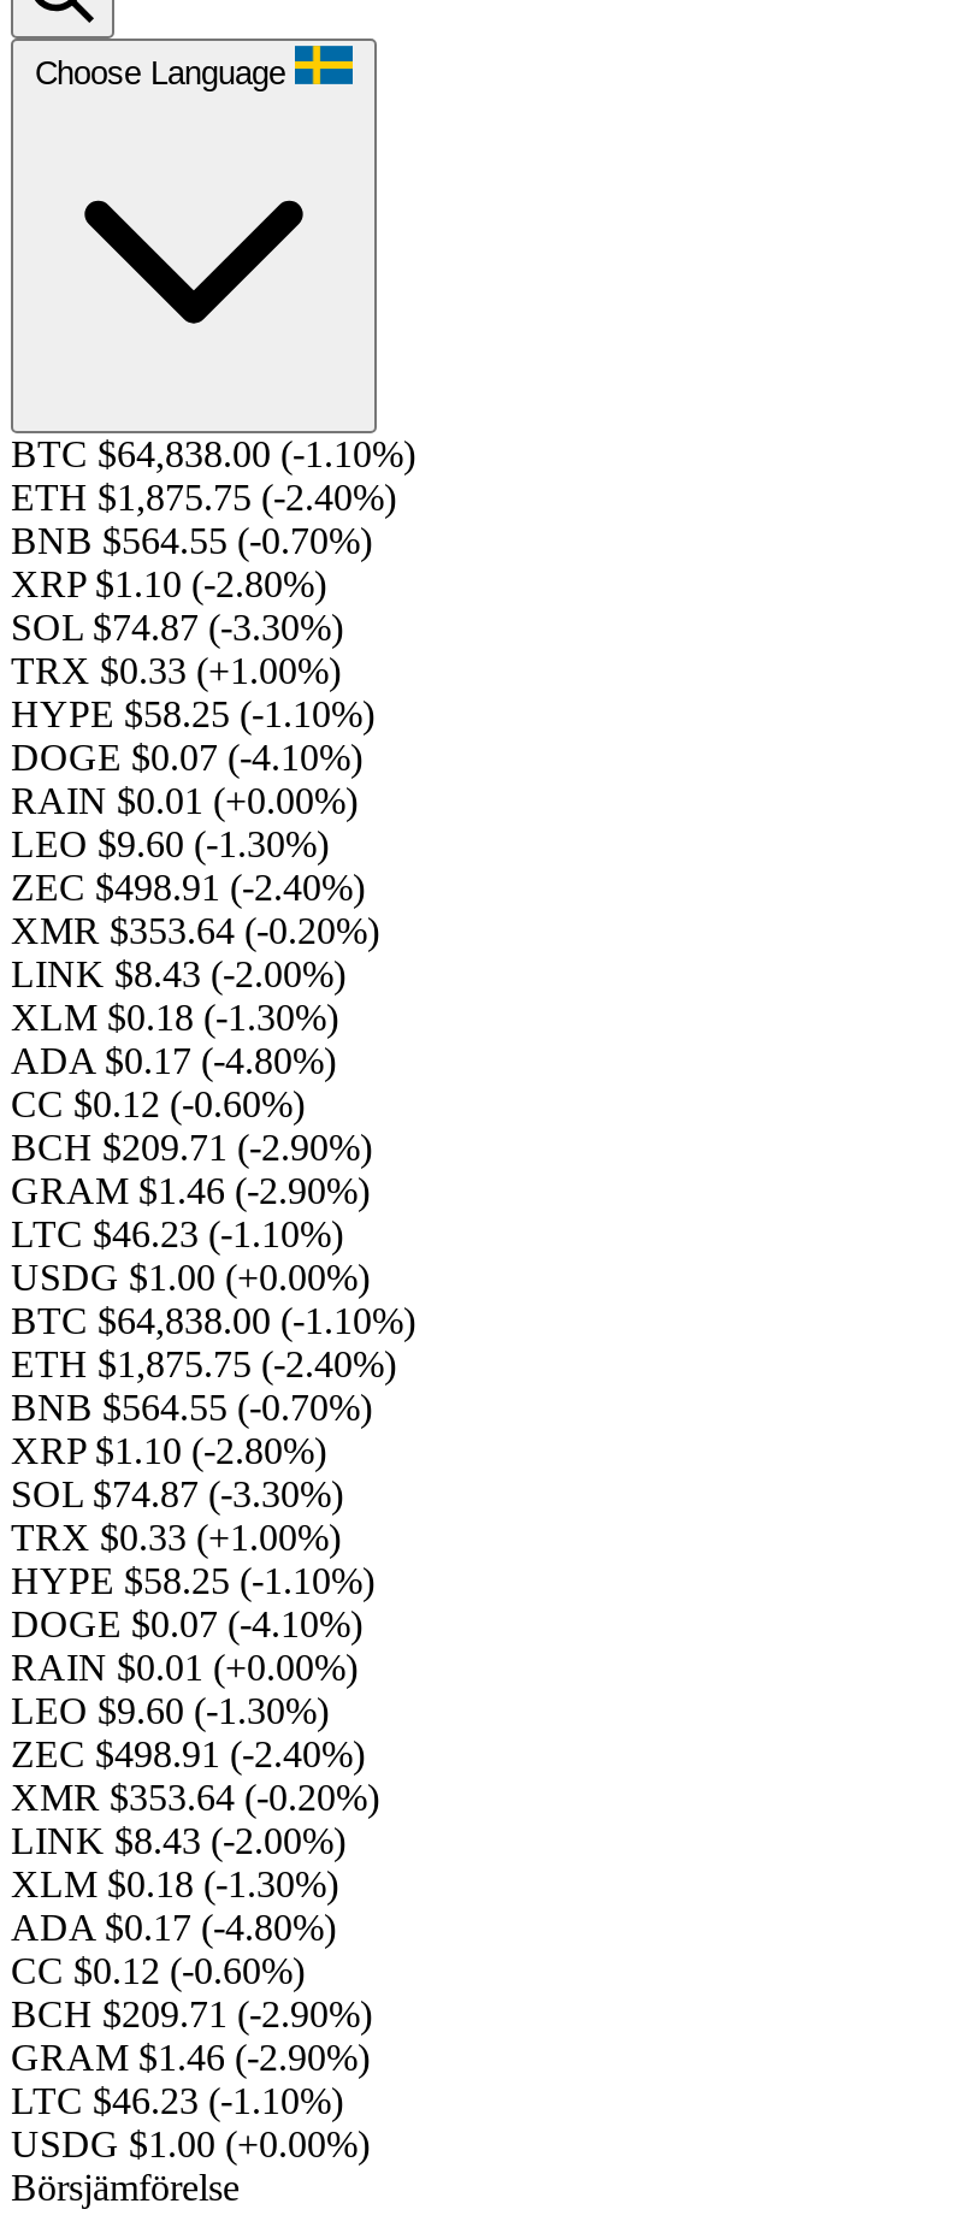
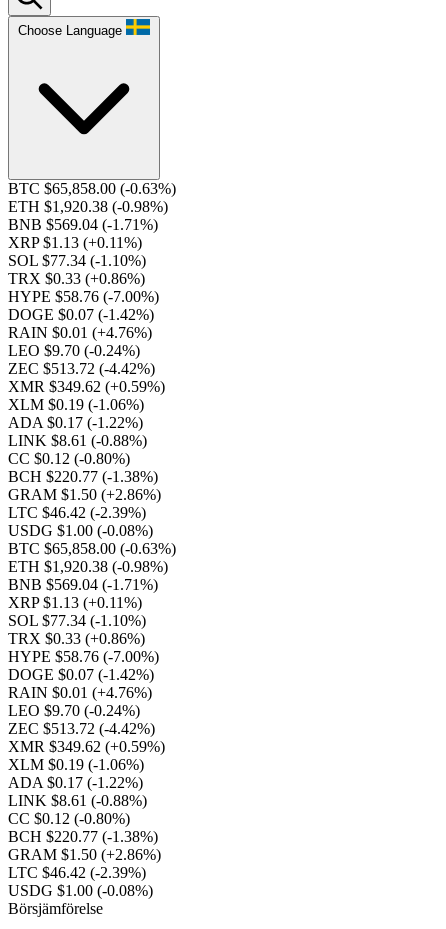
[11,433,415,2164] BTC $64,838.00(-1.10%) | ETH $1,875.75 (-2.40%) | BNB $564.55 (-0.70%) | XRP $1.10 (-2.80%) | SOL $74.87(-3.30%) | TRX $0.33 (+1.00%) | HYPE $58.25 (-1.10%) | DOGE $0.07 (-4.10%) | RAIN $0.01 (+0.00%) | LEO $9.60 (-1.30%) | ZEC $498.91 (-2.40%) | XMR $353.64(-0.20%) | LINK $8.43 (-2.00%) | XLM $0.18 (-1.30%) | ADA $0.17 (-4.80%) | CC $0.12 (-0.60%) | BCH $209.71 (-2.90%) | GRAM $1.46 (-2.90%) | LTC $46.23 (-1.10%) | USDG $1.00(+0.00%) | BTC $64,838.00 (-1.10%) | ETH $1,875.75 (-2.40%) | BNB $564.55 (-0.70%) | XRP $1.10 (-2.80%) | SOL $74.87(-3.30%) | TRX $0.33 (+1.00%) | HYPE $58.25 (-1.10%) | DOGE $0.07 (-4.10%) | RAIN $0.01 (+0.00%) | LEO $9.60 (-1.30%) | ZEC $498.91 (-2.40%) | XMR $353.64(-0.20%) | LINK $8.43 (-2.00%) | XLM $0.18 (-1.30%) | ADA $0.17 (-4.80%) | CC $0.12 (-0.60%) | BCH $209.71 (-2.90%) | GRAM $1.46 (-2.90%) | LTC $46.23 (-1.10%) | USDG $1.00(+0.00%) -> [8,180,176,899] BTC $65,858.00(-0.63%) | ETH $1,920.38 (-0.98%) | BNB $569.04 (-1.71%) | XRP $1.13 (+0.11%) | SOL $77.34(-1.10%) | TRX $0.33 (+0.86%) | HYPE $58.76 (-7.00%) | DOGE $0.07 (-1.42%) | RAIN $0.01 (+4.76%) | LEO $9.70 (-0.24%) | ZEC $513.72 (-4.42%) | XMR $349.62(+0.59%) | XLM $0.19 (-1.06%) | ADA $0.17 (-1.22%) | LINK $8.61 (-0.88%) | CC $0.12 (-0.80%) | BCH $220.77 (-1.38%) | GRAM $1.50 (+2.86%) | LTC $46.42 (-2.39%) | USDG $1.00(-0.08%) | BTC $65,858.00 (-0.63%) | ETH $1,920.38 (-0.98%) | BNB $569.04 (-1.71%) | XRP $1.13 (+0.11%) | SOL $77.34(-1.10%) | TRX $0.33 (+0.86%) | HYPE $58.76 (-7.00%) | DOGE $0.07 (-1.42%) | RAIN $0.01 (+4.76%) | LEO $9.70 (-0.24%) | ZEC $513.72 (-4.42%) | XMR $349.62(+0.59%) | XLM $0.19 (-1.06%) | ADA $0.17 (-1.22%) | LINK $8.61 (-0.88%) | CC $0.12 (-0.80%) | BCH $220.77 (-1.38%) | GRAM $1.50 (+2.86%) | LTC $46.42 (-2.39%) | USDG $1.00(-0.08%)

